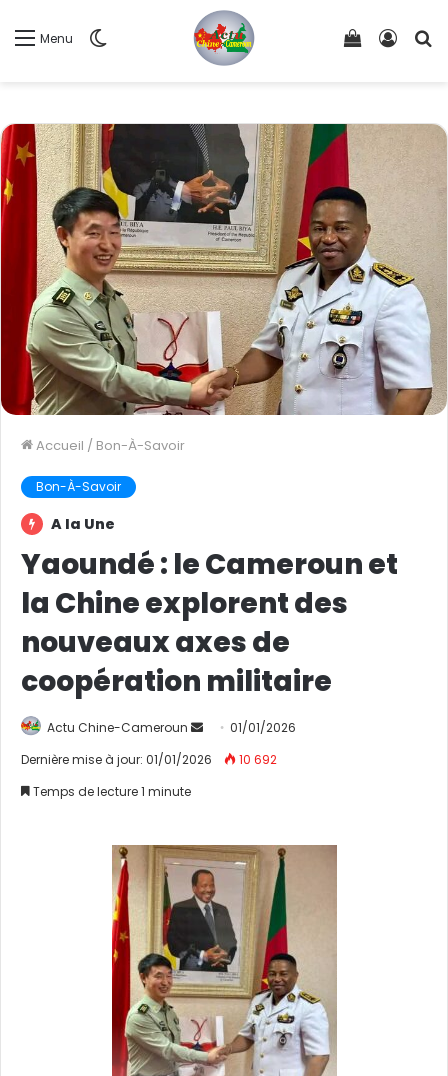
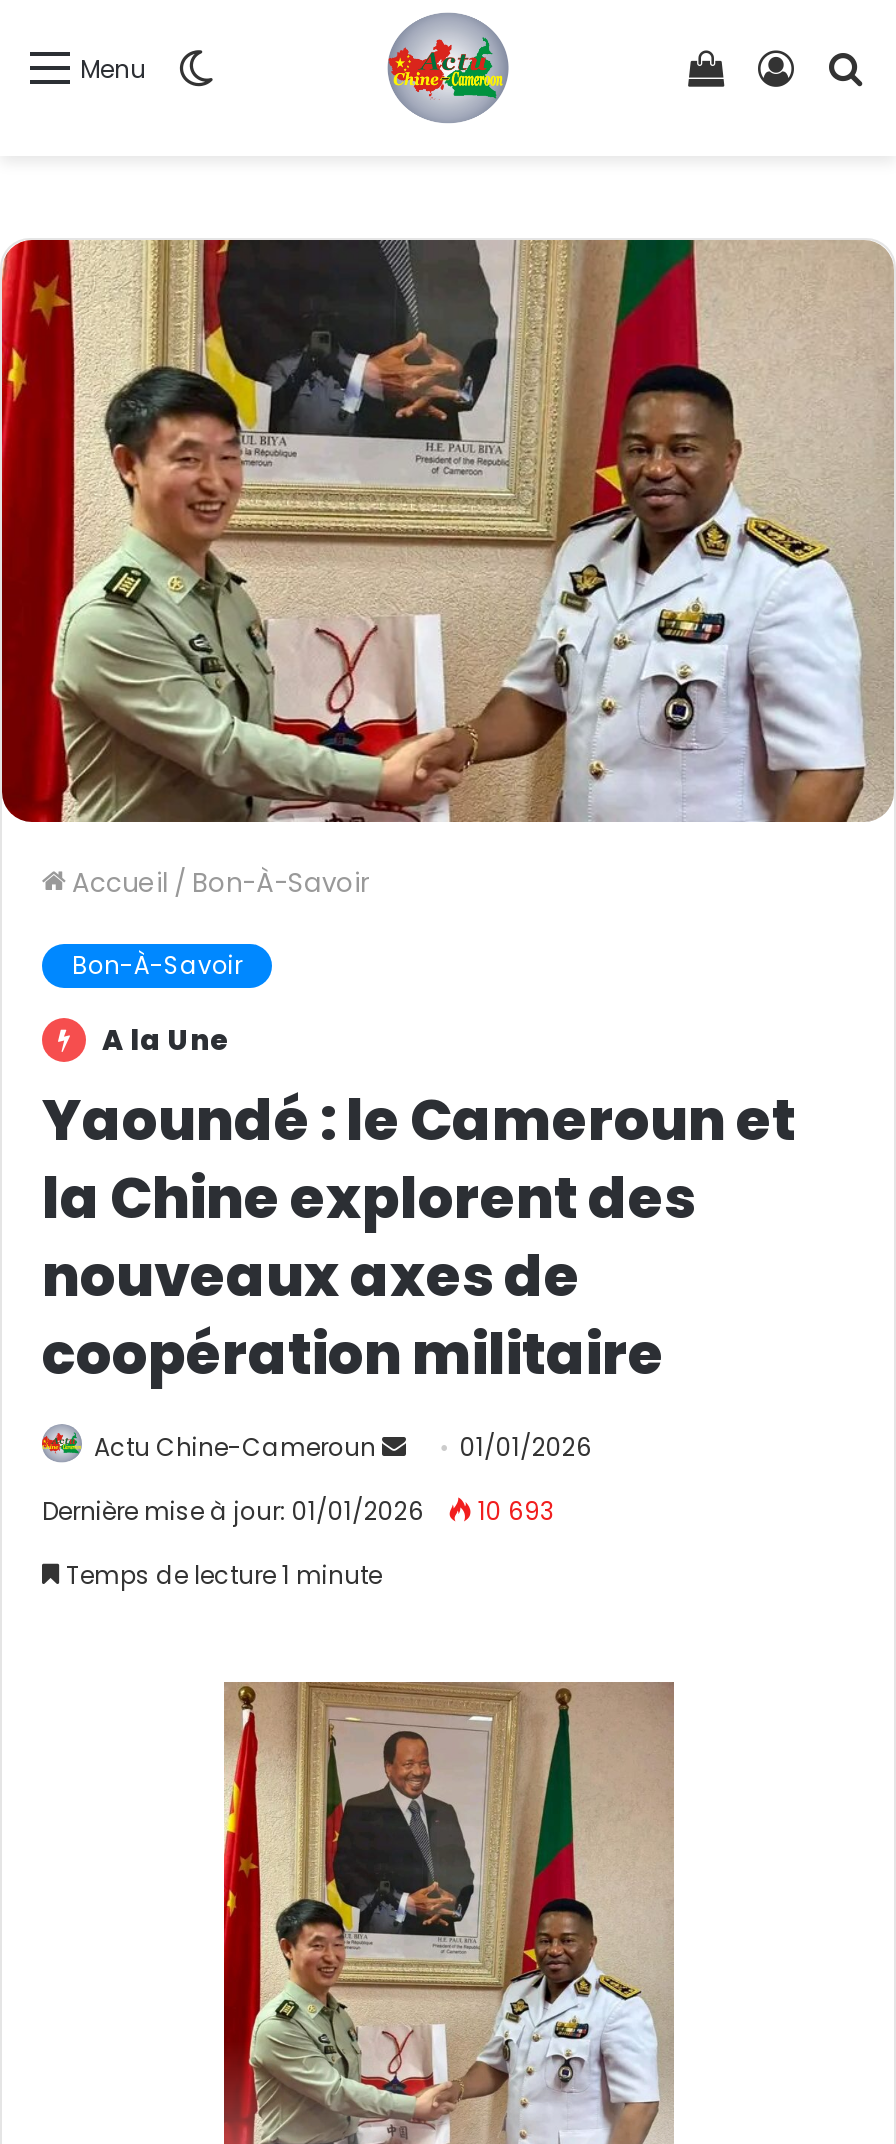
[236,751,277,768] 10 692 -> [472,1494,554,1528] 10 693

